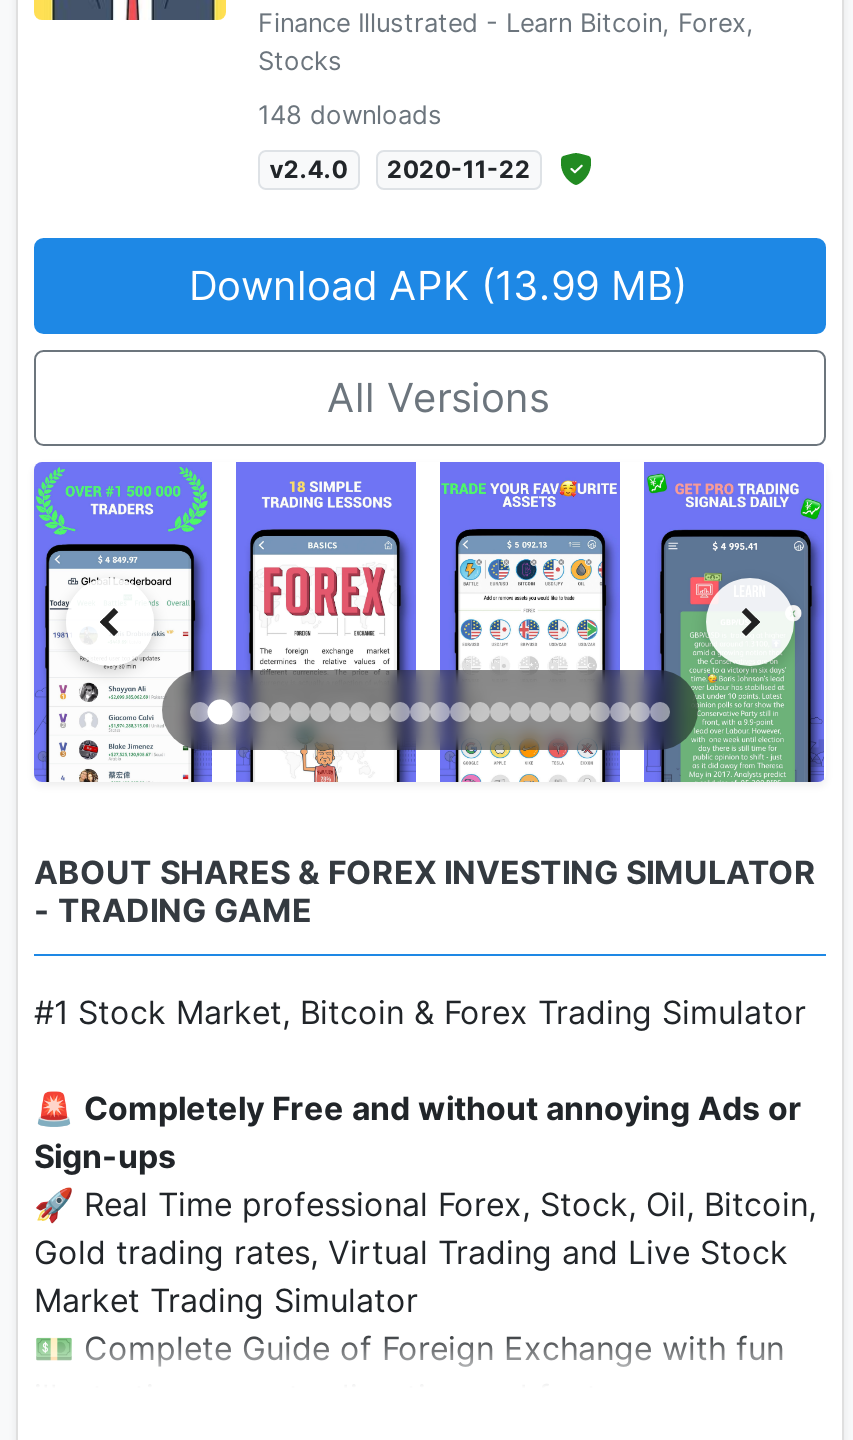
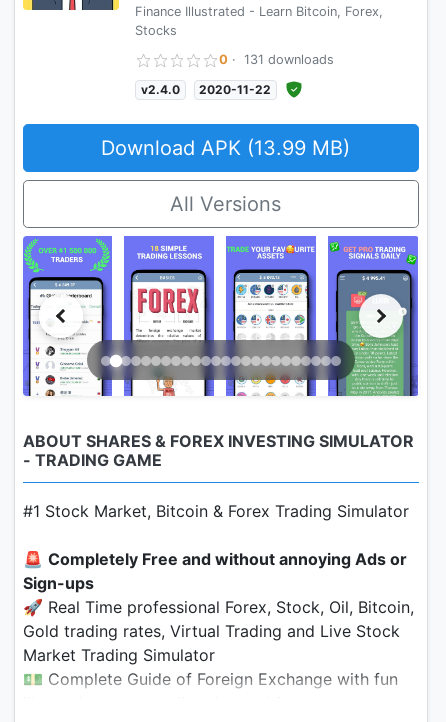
[258,99,442,129] 148 downloads -> [219,52,334,67] 0 · 131 downloads

